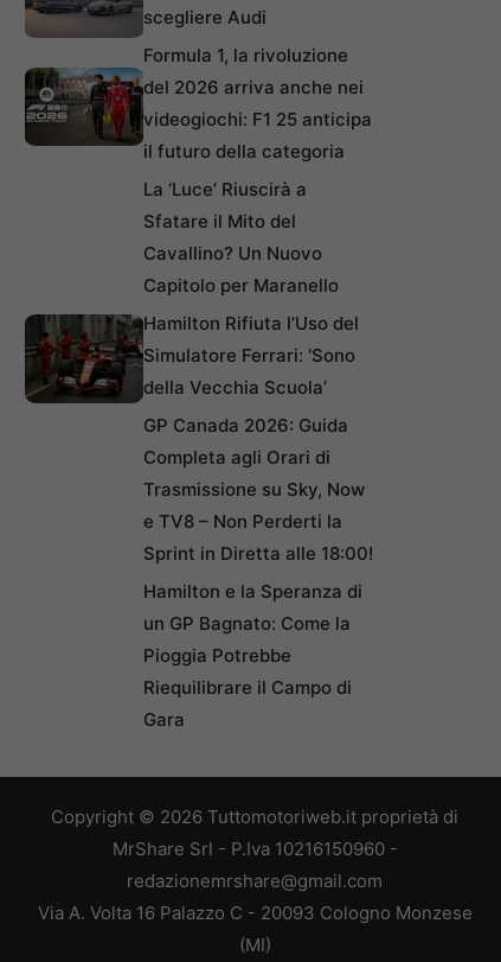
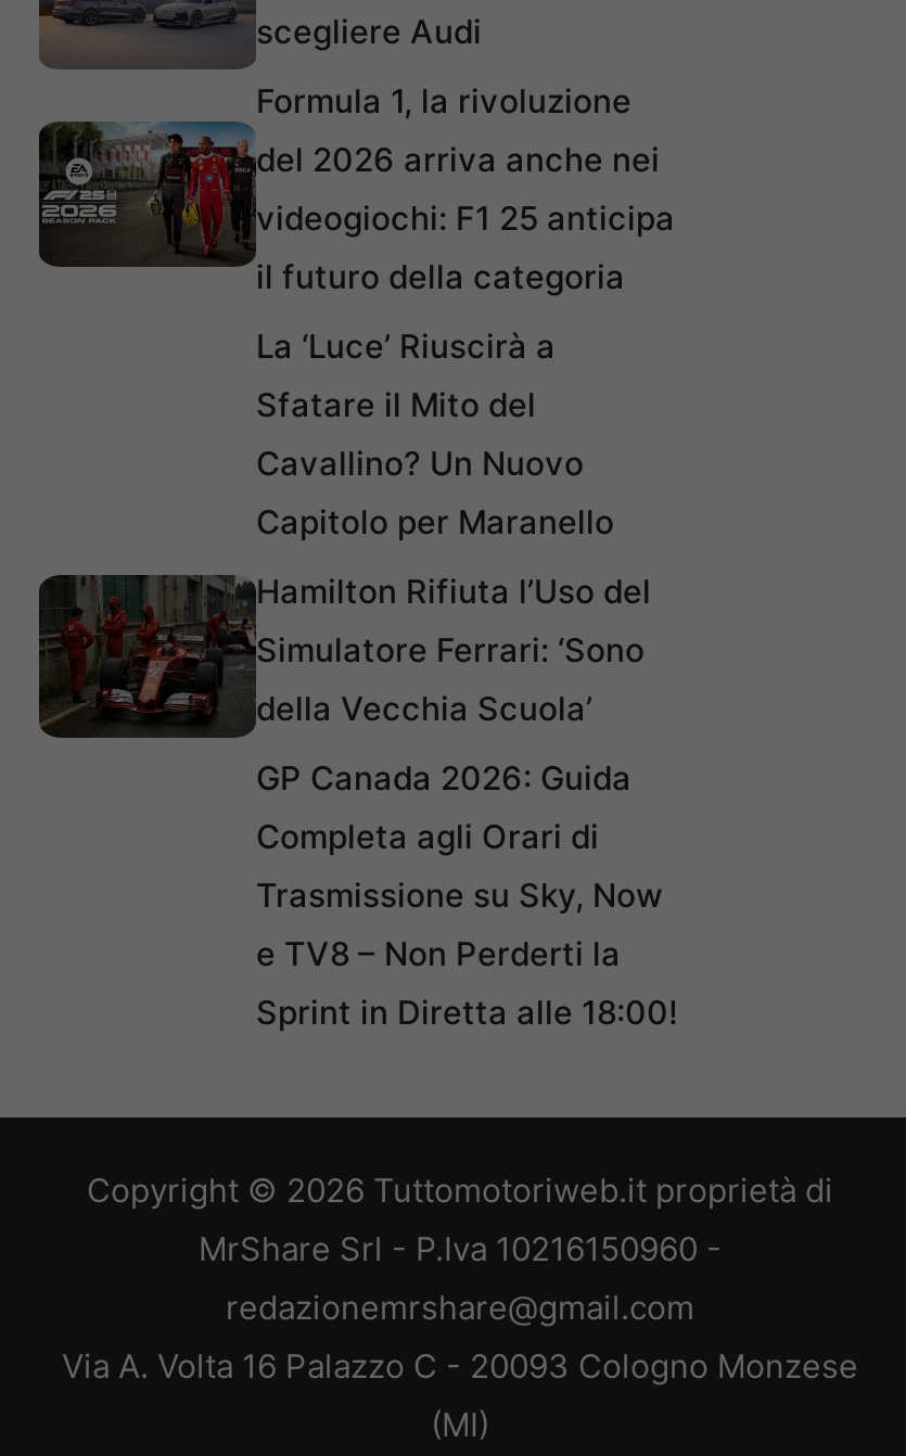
[143,581,362,731] Hamilton e la Speranza di | un GP Bagnato: Come la | Pioggia Potrebbe | Riequilibrare il Campo di | Gara -> none

